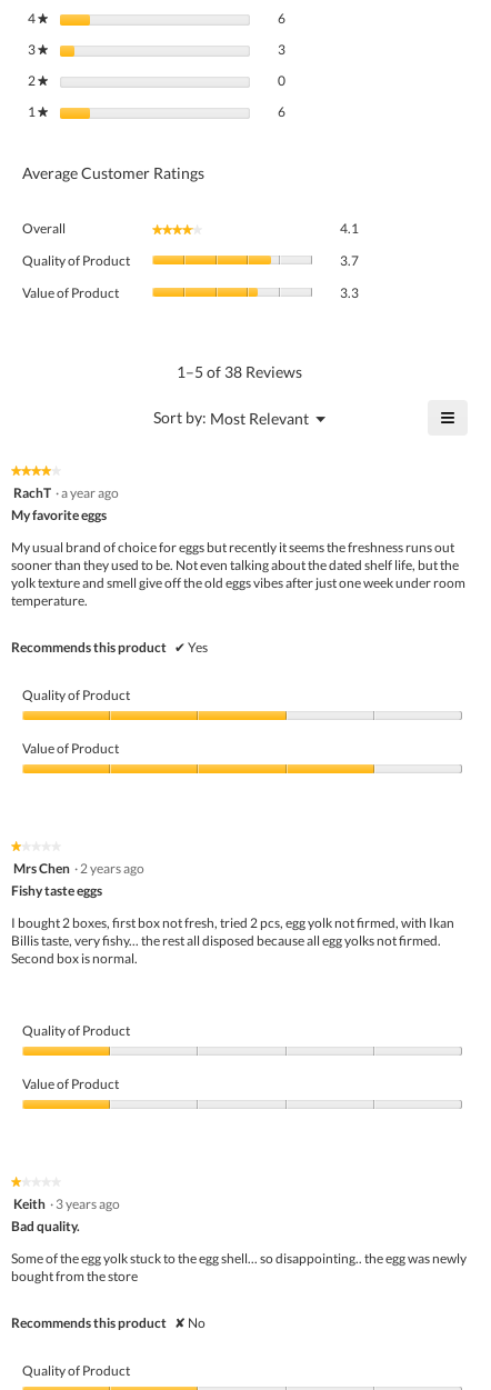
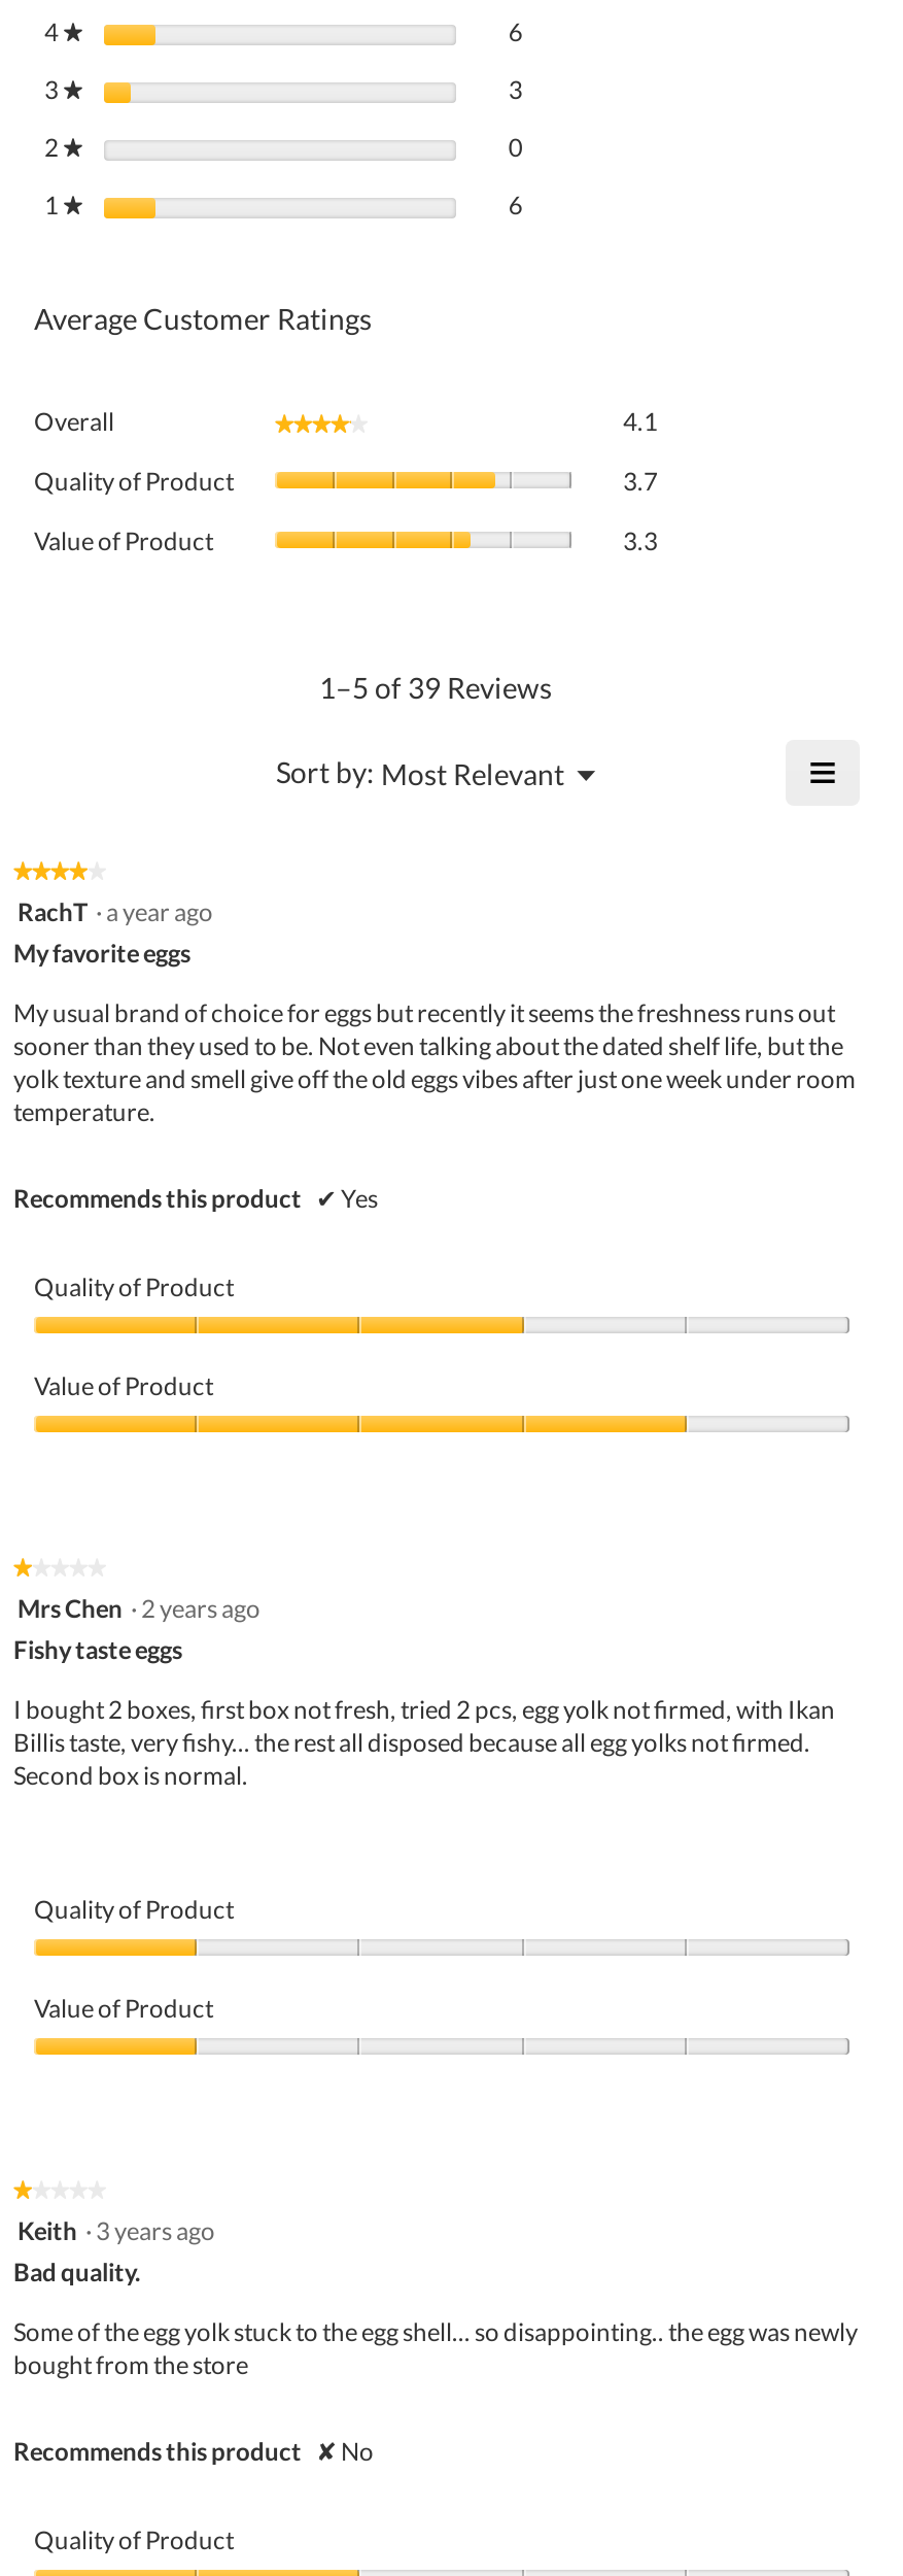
[176,362,308,381] 1–5 of 38 Reviews -> [319,669,564,704] 1–5 of 39 Reviews

